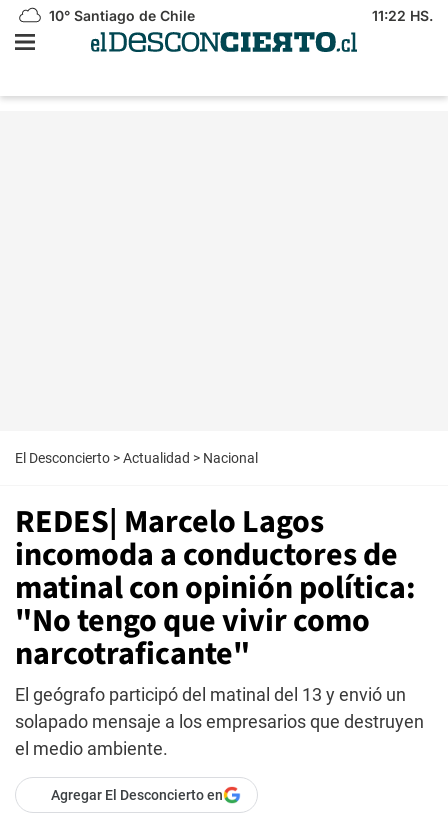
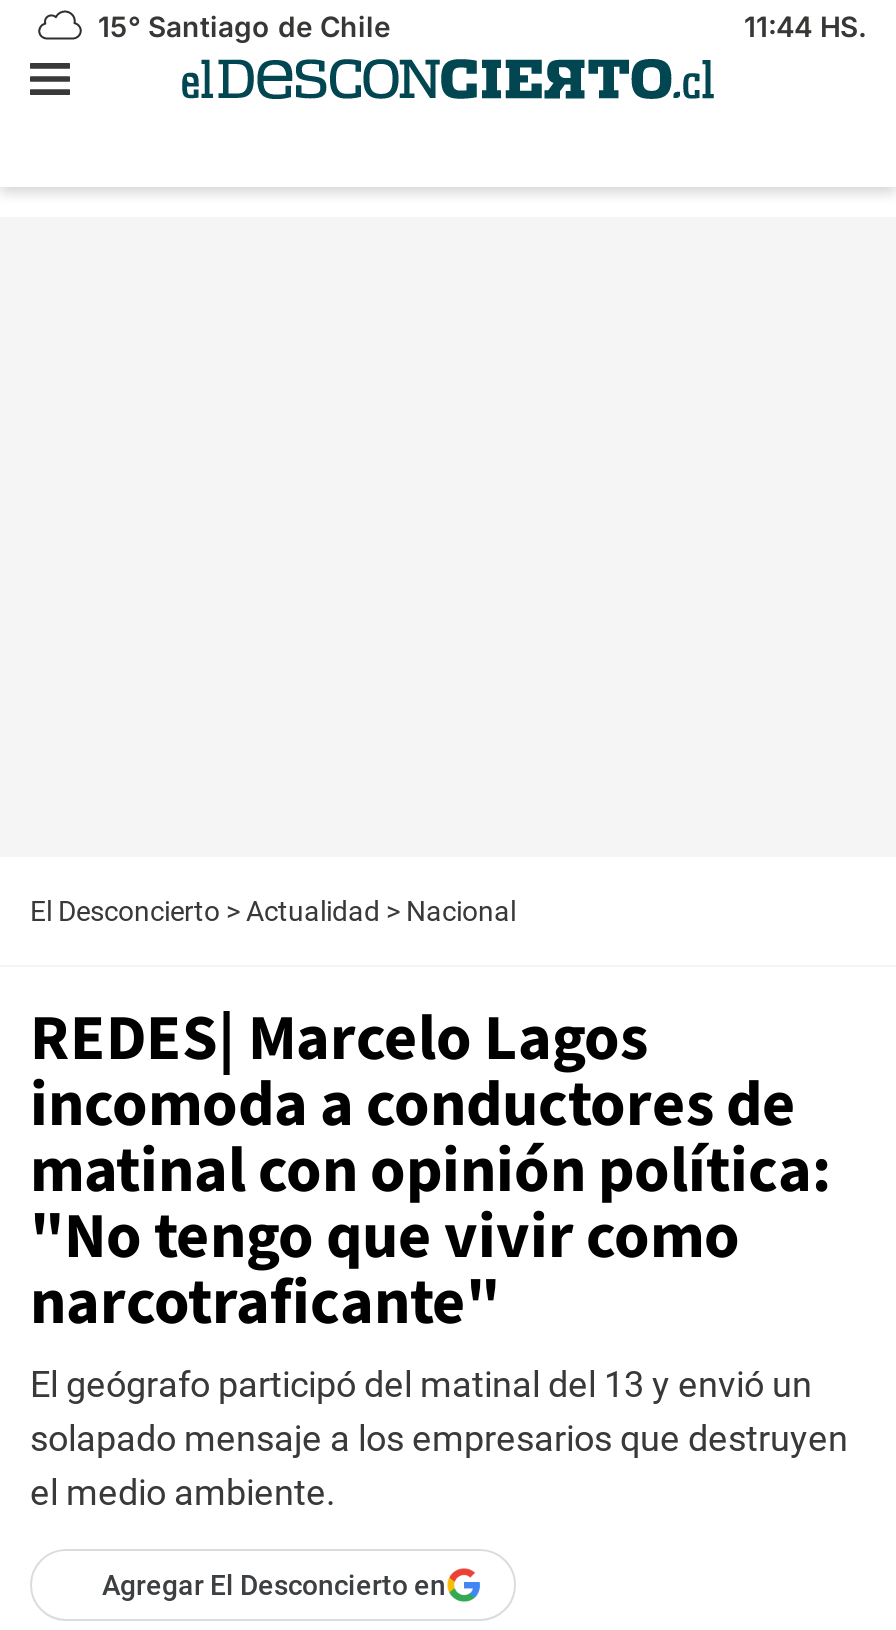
[45,7,195,24] 10° Santiago de Chile -> [90,9,390,43] 15° Santiago de Chile
[372,7,433,24] 11:22 HS. -> [744,9,866,43] 11:44 HS.

